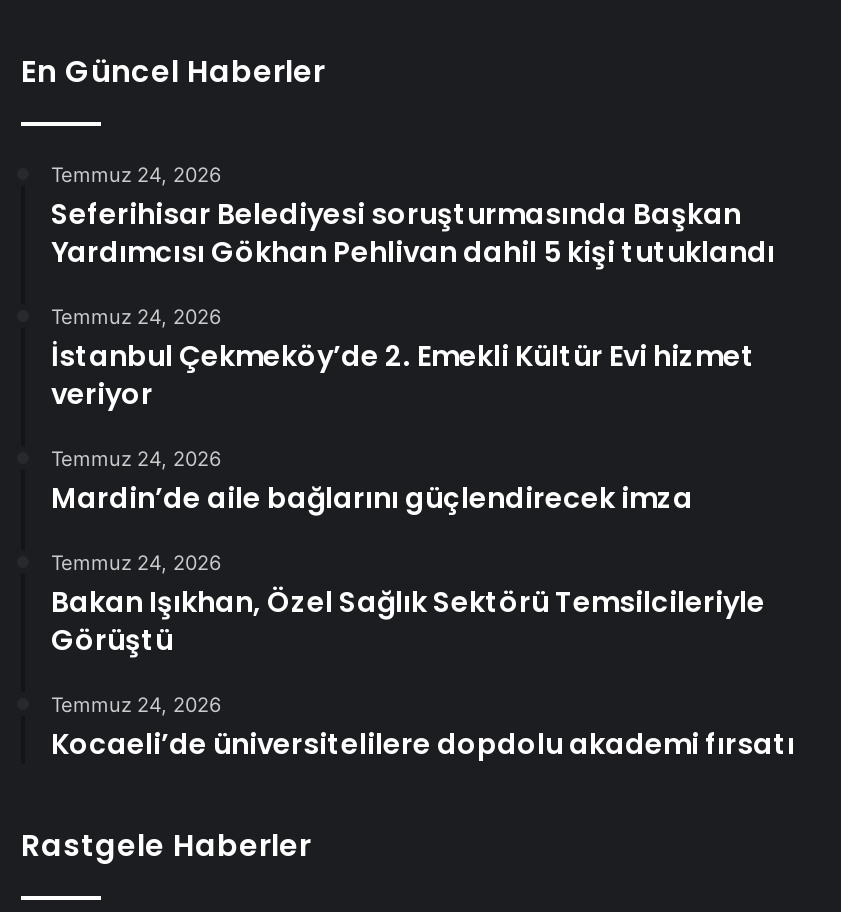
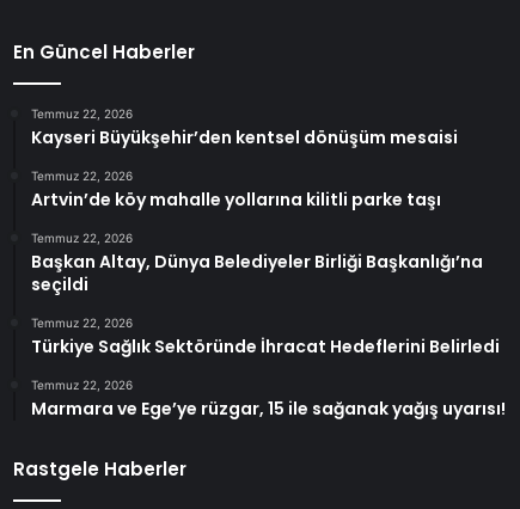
[51,162,775,272] Temmuz 24, 2026 | Seferihisar Belediyesi soruşturmasında Başkan | Yardımcısı Gökhan Pehlivan dahil 5 kişi tutuklandı -> [31,106,458,149] Temmuz 22, 2026 | Kayseri Büyükşehir’den kentsel dönüşüm mesaisi
[51,304,755,414] Temmuz 24, 2026 | İstanbul Çekmeköy’de 2. Emekli Kültür Evi hizmet | veriyor -> [31,168,441,211] Temmuz 22, 2026 | Artvin’de köy mahalle yollarına kilitli parke taşı
[51,446,693,518] Temmuz 24, 2026 | Mardin’de aile bağlarını güçlendirecek imza -> [31,230,483,296] Temmuz 22, 2026 | Başkan Altay, Dünya Belediyeler Birliği Başkanlığı’na | seçildi
[51,550,765,660] Temmuz 24, 2026 | Bakan Işıkhan, Özel Sağlık Sektörü Temsilcileriyle | Görüştü -> [31,315,500,358] Temmuz 22, 2026 | Türkiye Sağlık Sektöründe İhracat Hedeflerini Belirledi
[51,692,795,764] Temmuz 24, 2026 | Kocaeli’de üniversitelilere dopdolu akademi fırsatı -> [31,377,506,420] Temmuz 22, 2026 | Marmara ve Ege’ye rüzgar, 15 ile sağanak yağış uyarısı!

